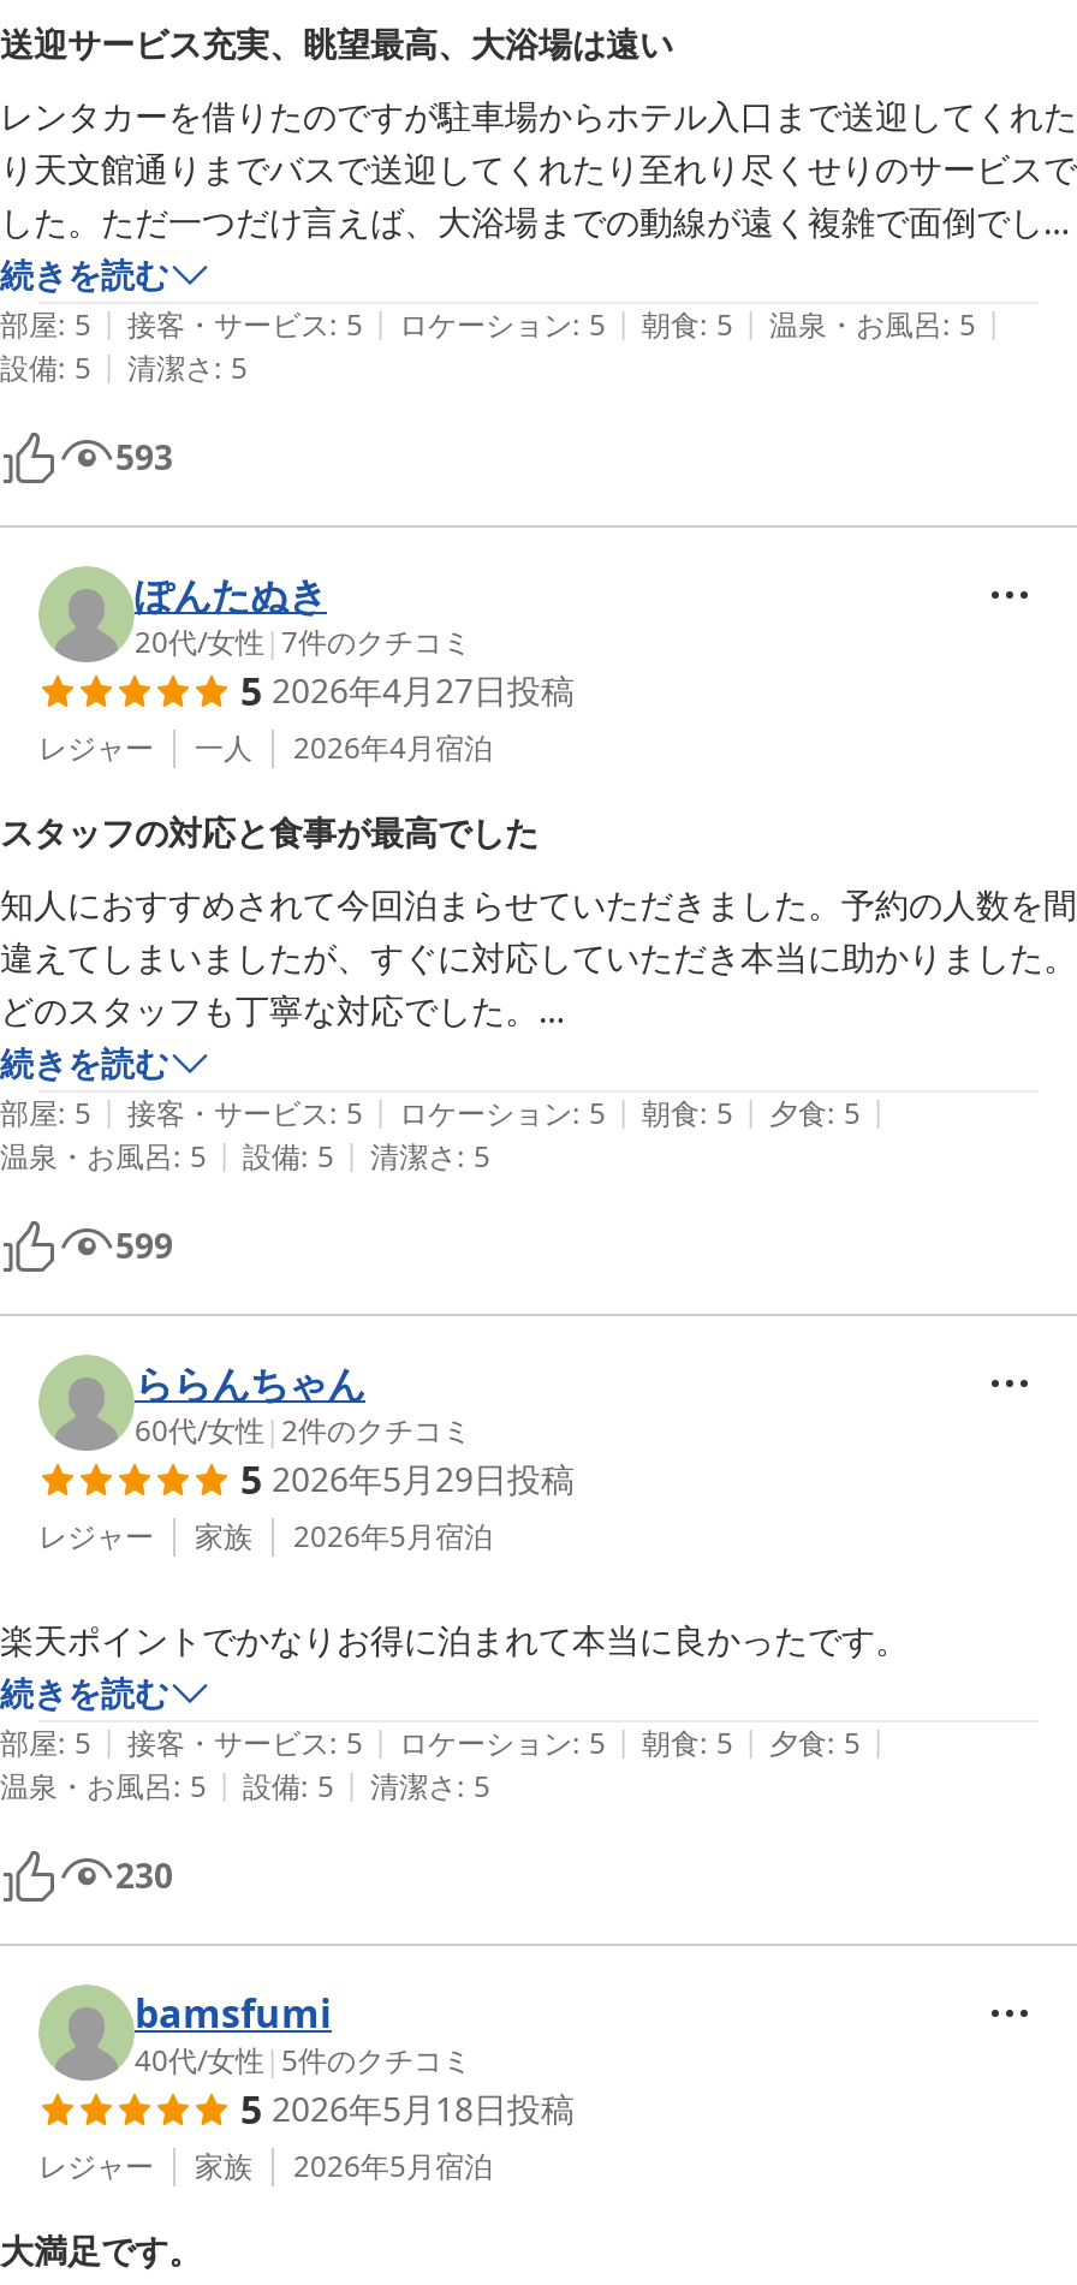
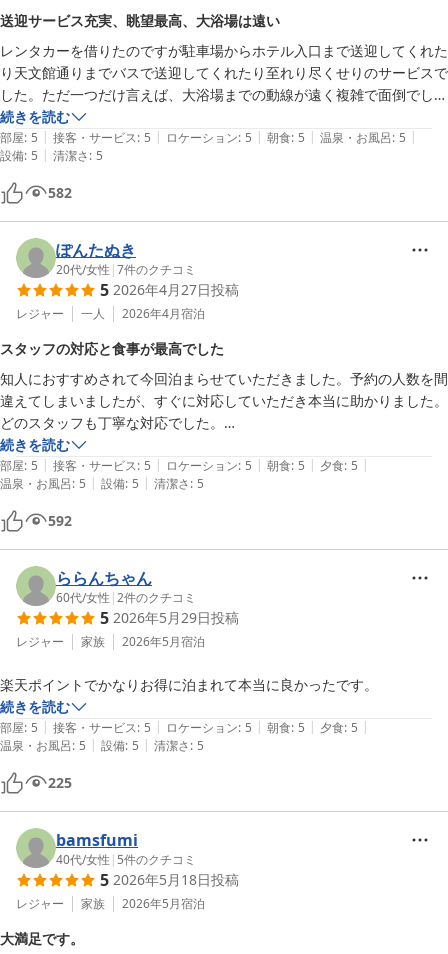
[115,434,173,480] 593 -> [48,183,72,202] 582
[115,1222,173,1268] 599 -> [48,511,72,530] 592
[115,1852,173,1898] 230 -> [48,773,72,792] 225

